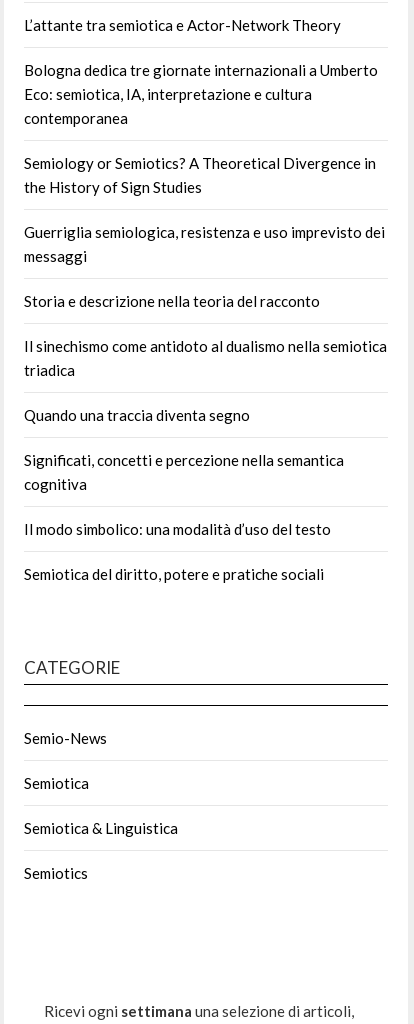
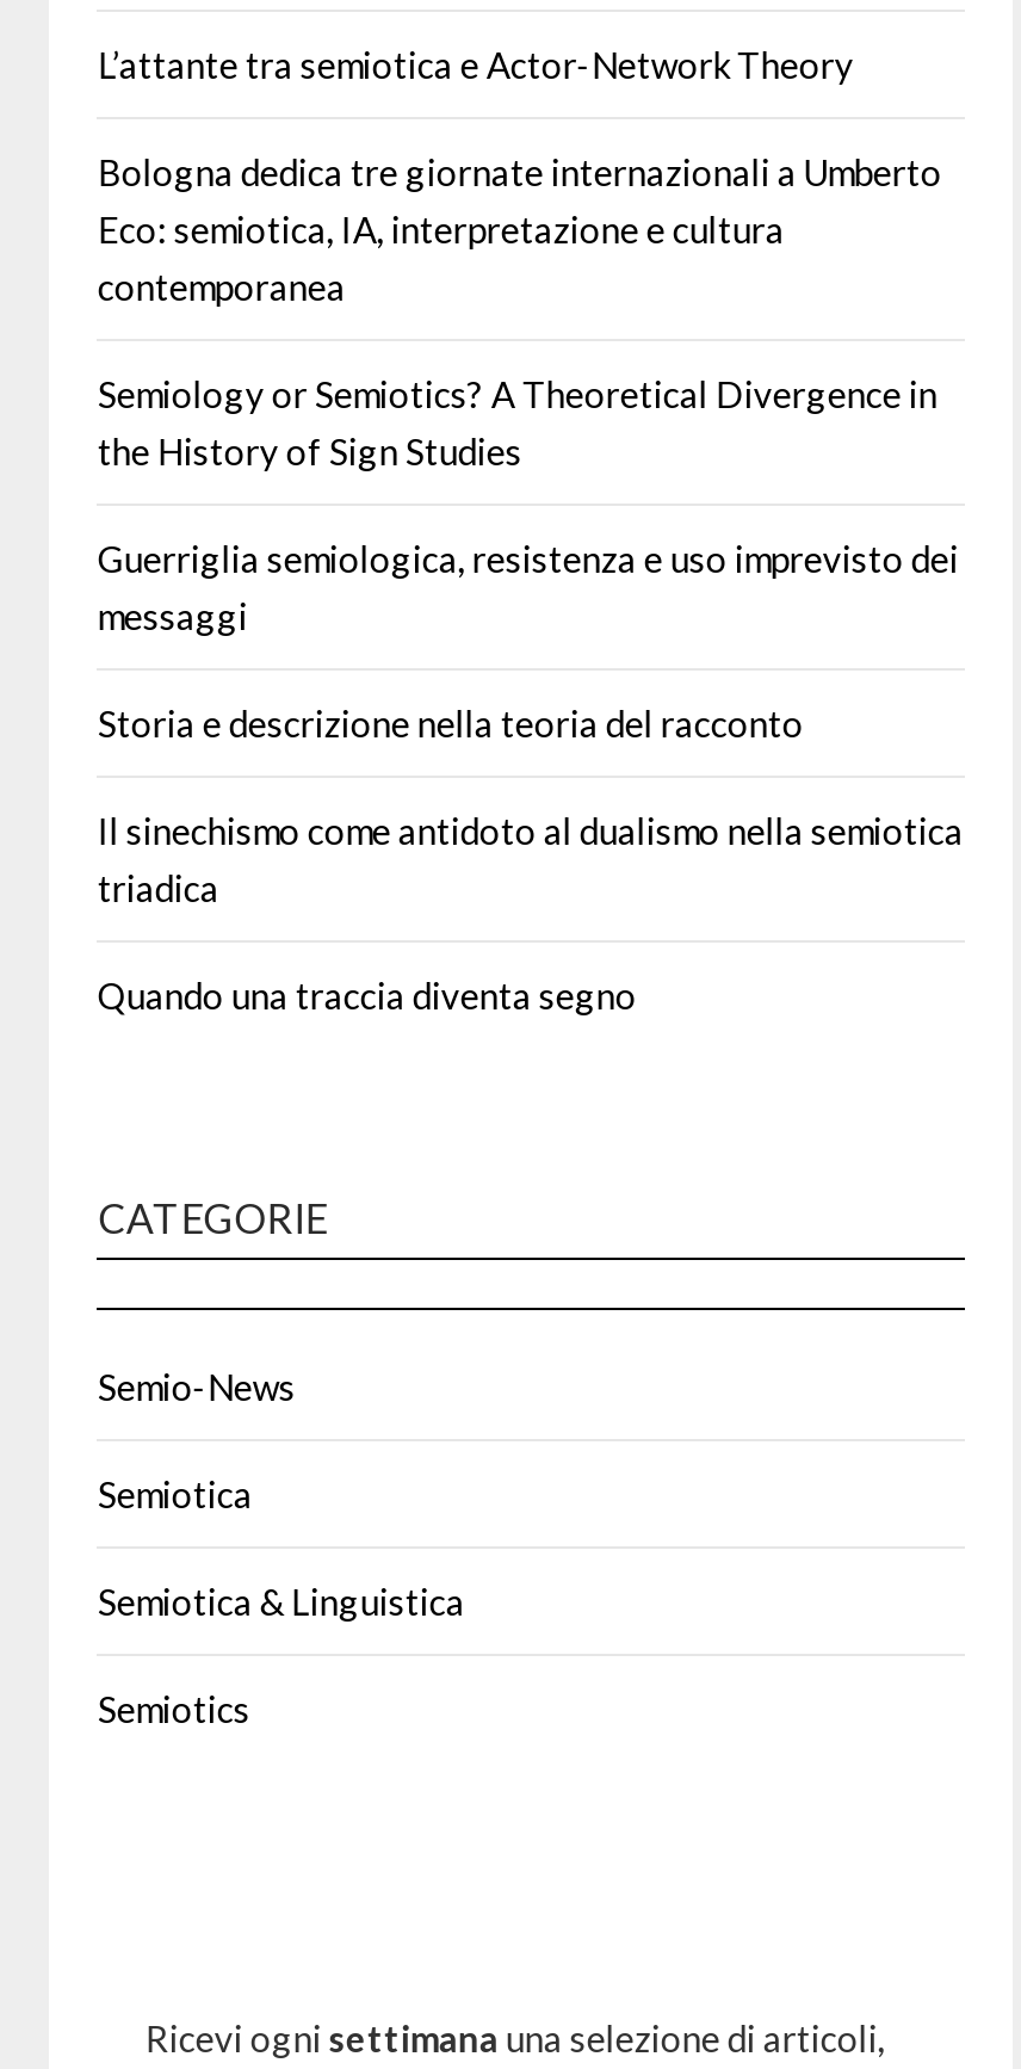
[24,451,344,583] Significati, concetti e percezione nella semantica | cognitiva | Il modo simbolico: una modalità d’uso del testo | Semiotica del diritto, potere e pratiche sociali -> none

